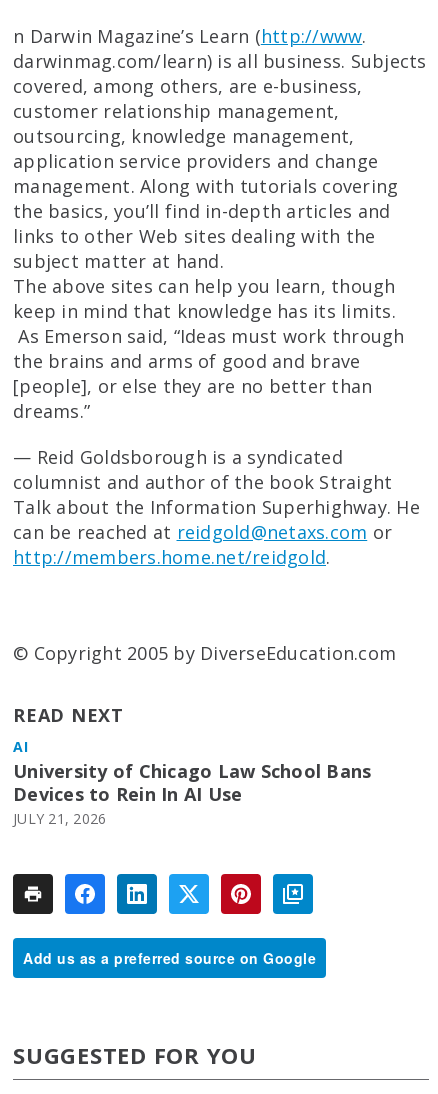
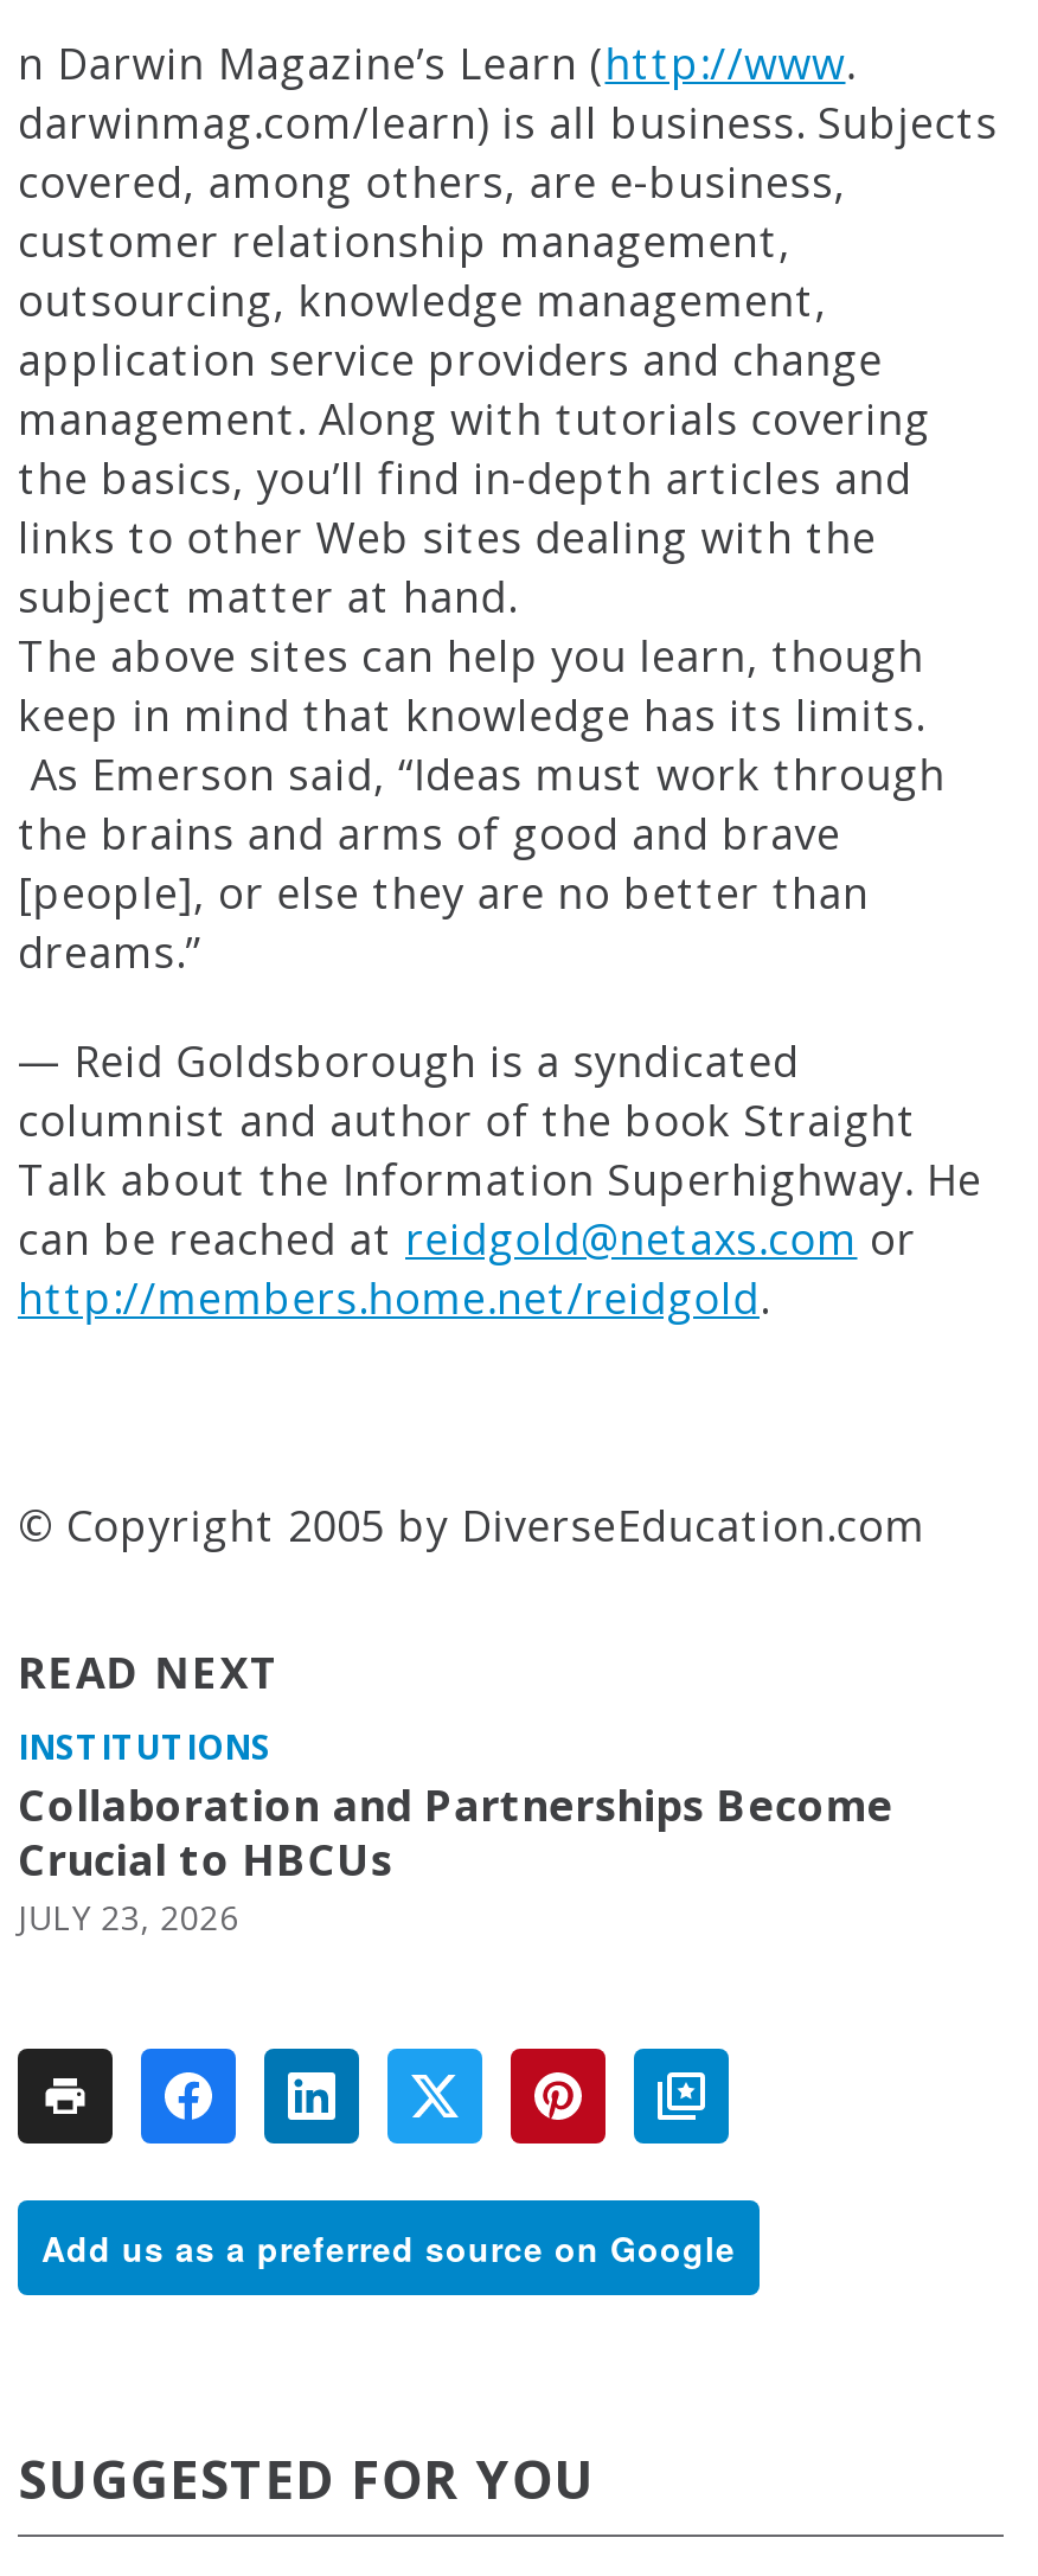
[13,737,371,828] AI | University of Chicago Law School Bans | Devices to Rein In AI Use | JULY 21, 2026 -> [18,1724,893,1940] INSTITUTIONS | Collaboration and Partnerships Become | Crucial to HBCUs | JULY 23, 2026

